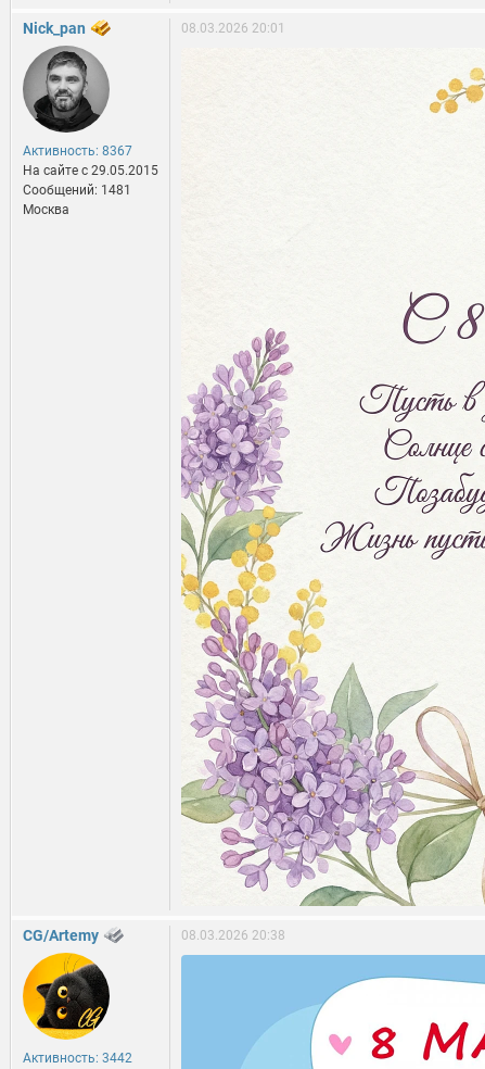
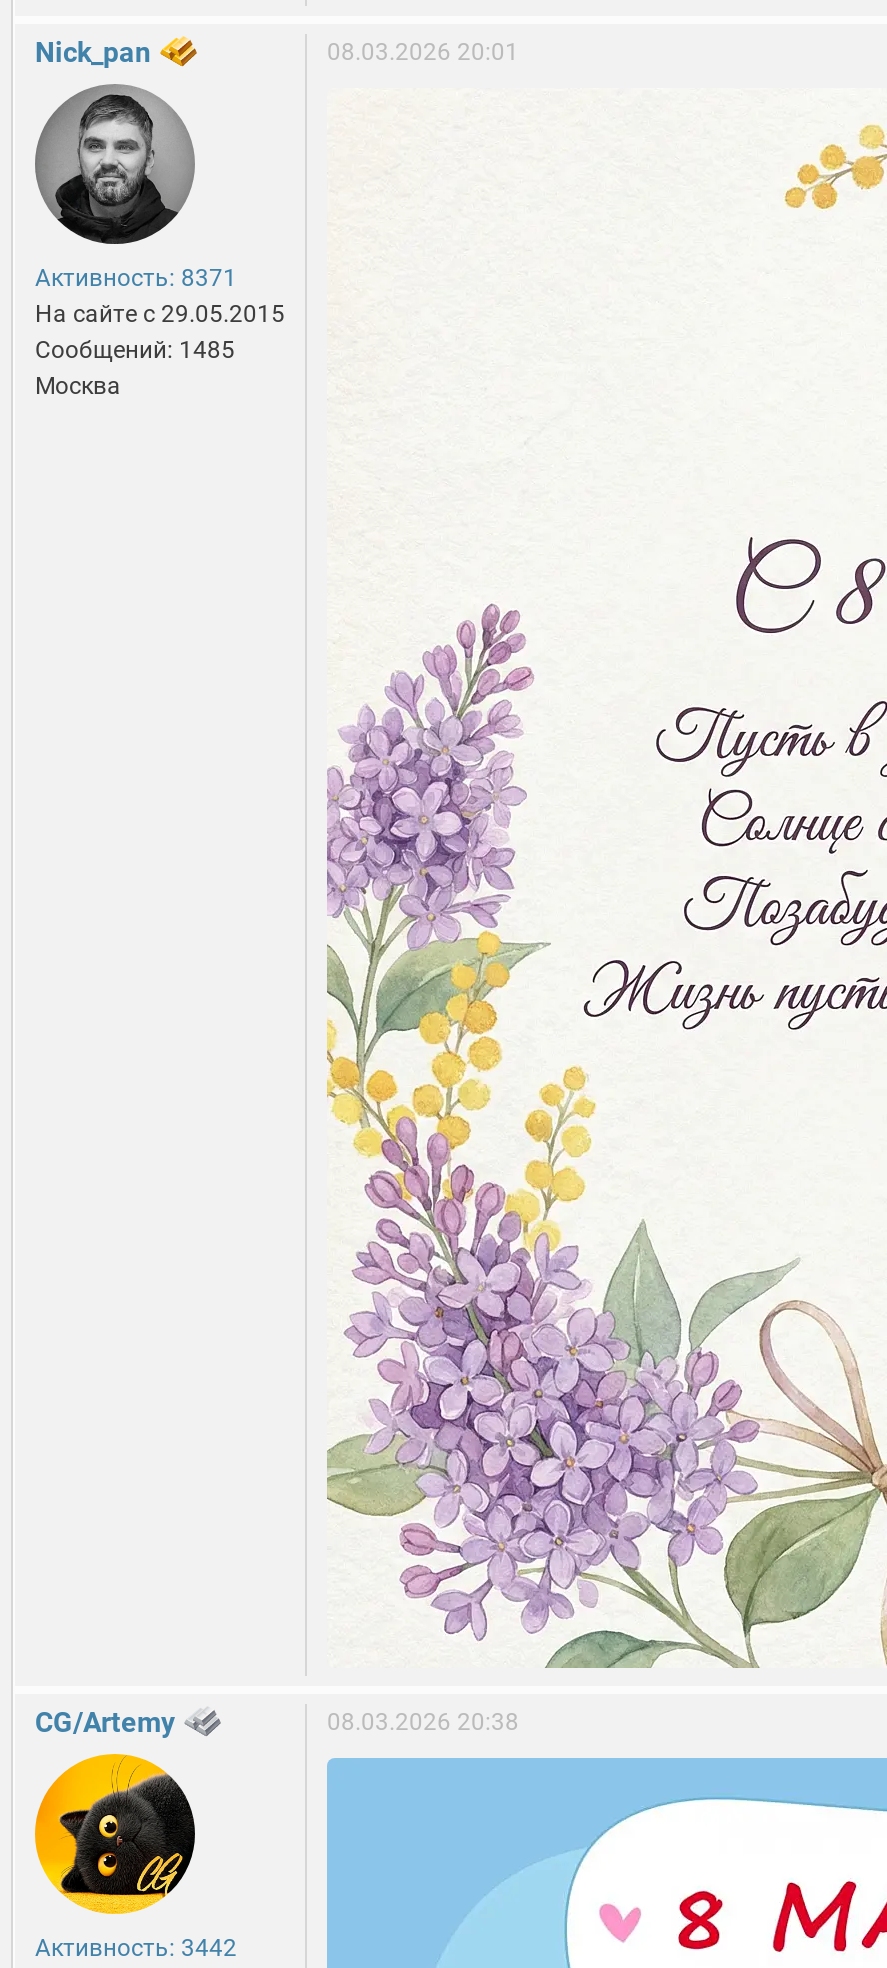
[23,144,132,159] Активность: 8367 -> [35,265,237,293] Активность: 8371
[23,183,131,198] Сообщений: 1481 -> [35,337,235,365] Сообщений: 1485

